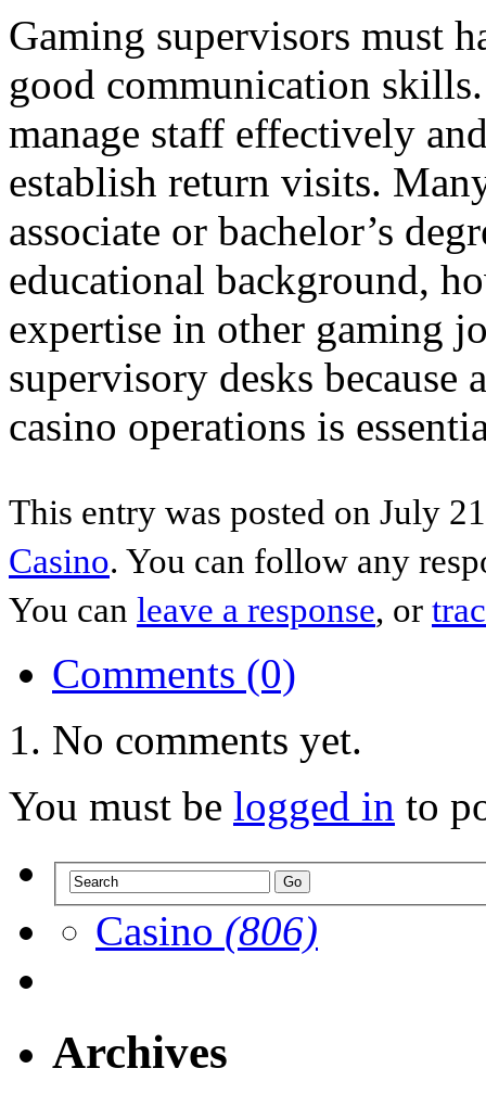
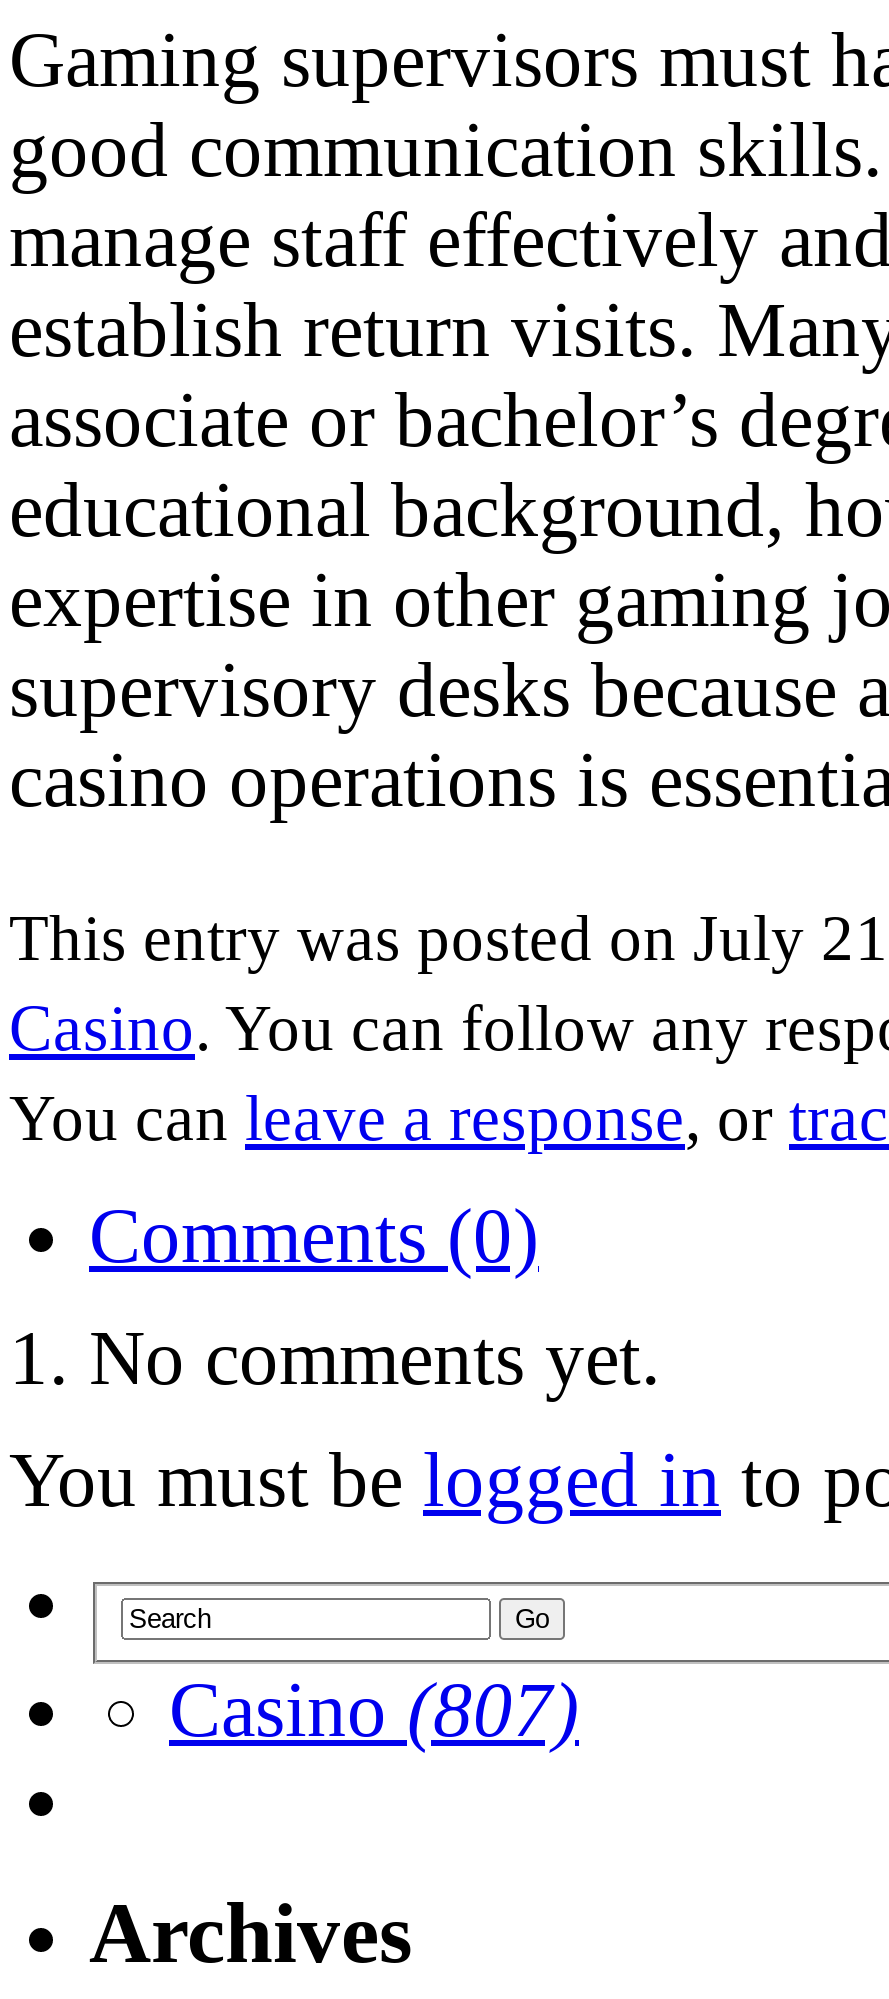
[95,907,318,954] Casino (806) -> [169,1665,579,1751] Casino (807)

